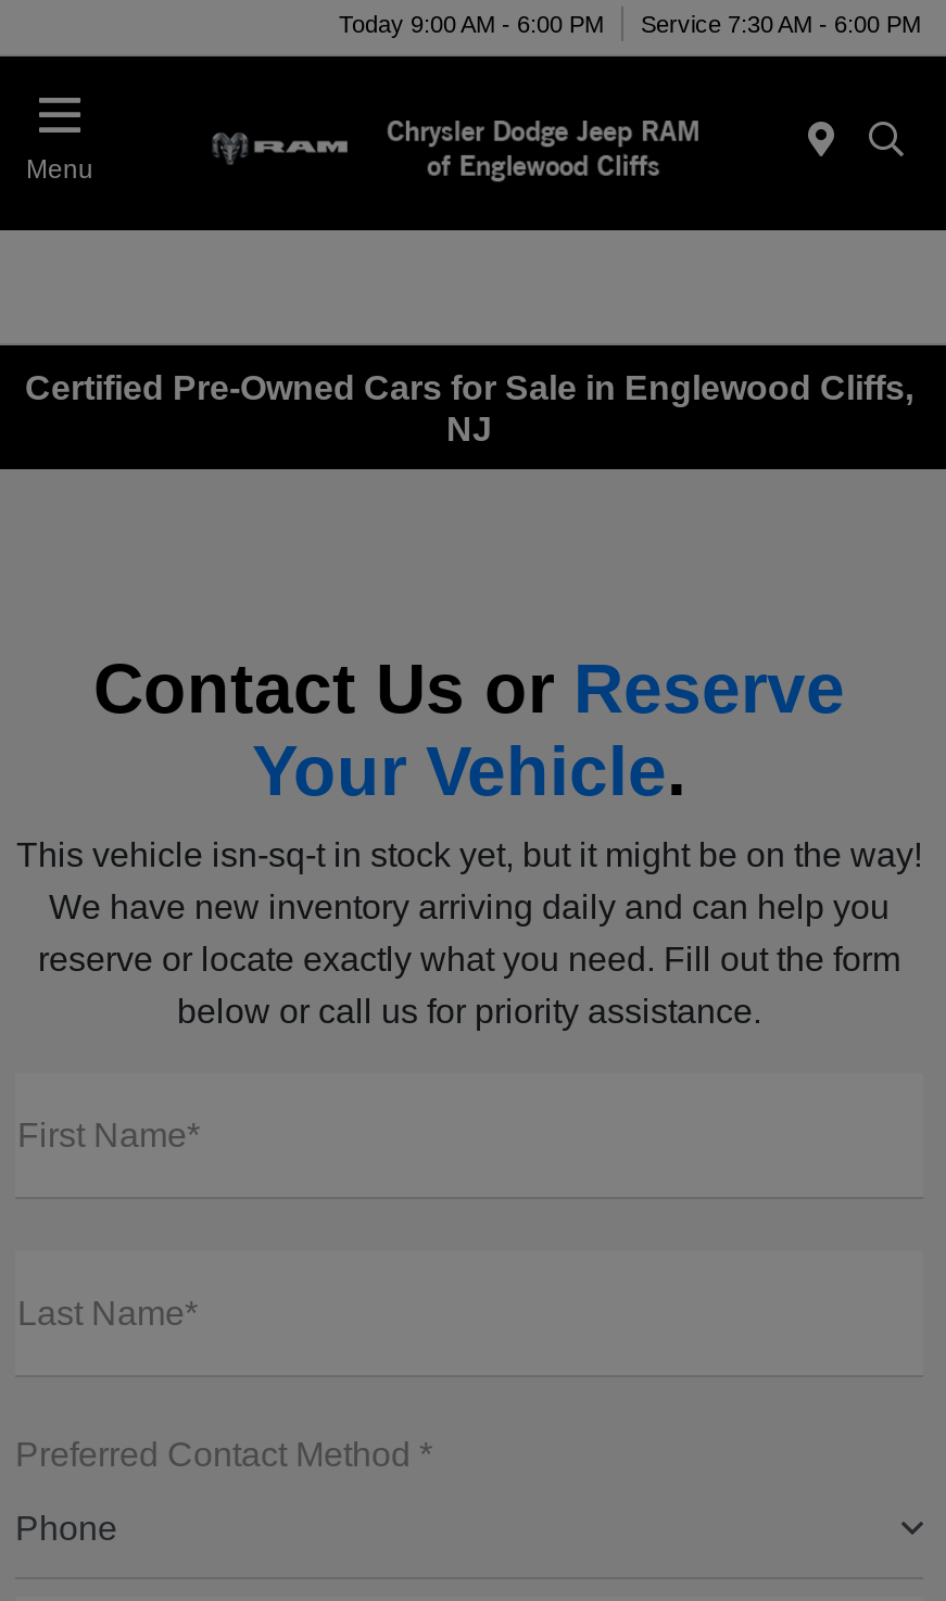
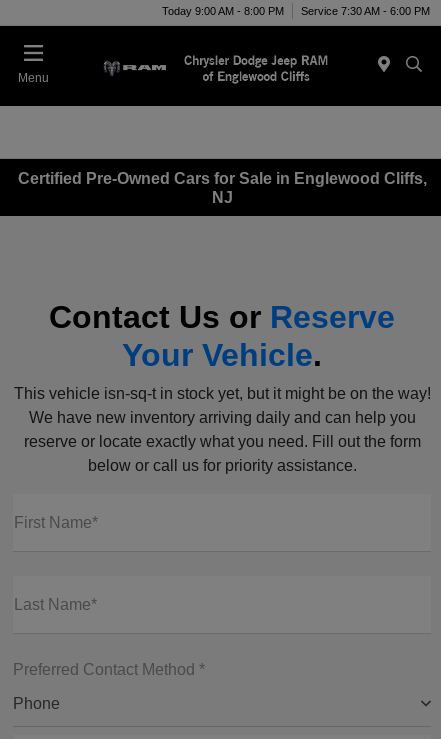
[339,10,921,36] Today 9:00 AM - 6:00 PM Service 7:30 AM - 6:00 PM -> [162,4,430,16] Today 9:00 AM - 8:00 PM Service 7:30 AM - 6:00 PM

